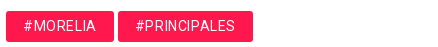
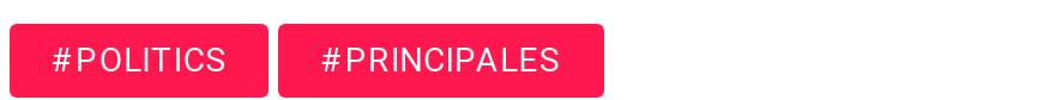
[23,18,97,34] #MORELIA -> [50,41,229,79] #POLITICS

